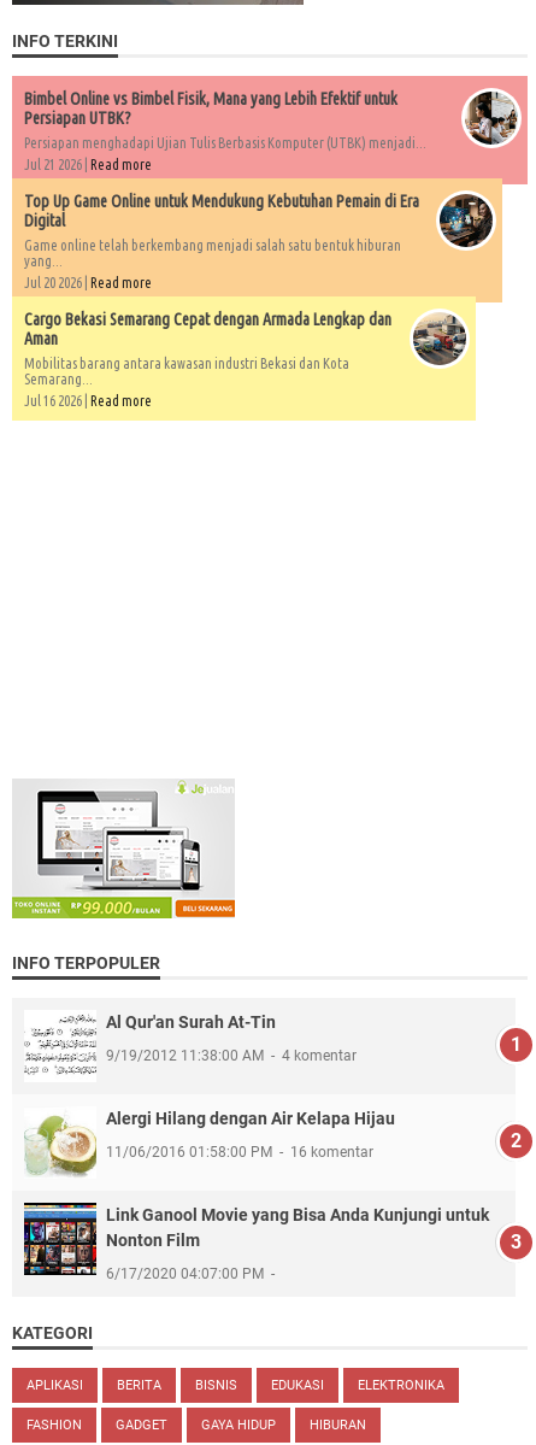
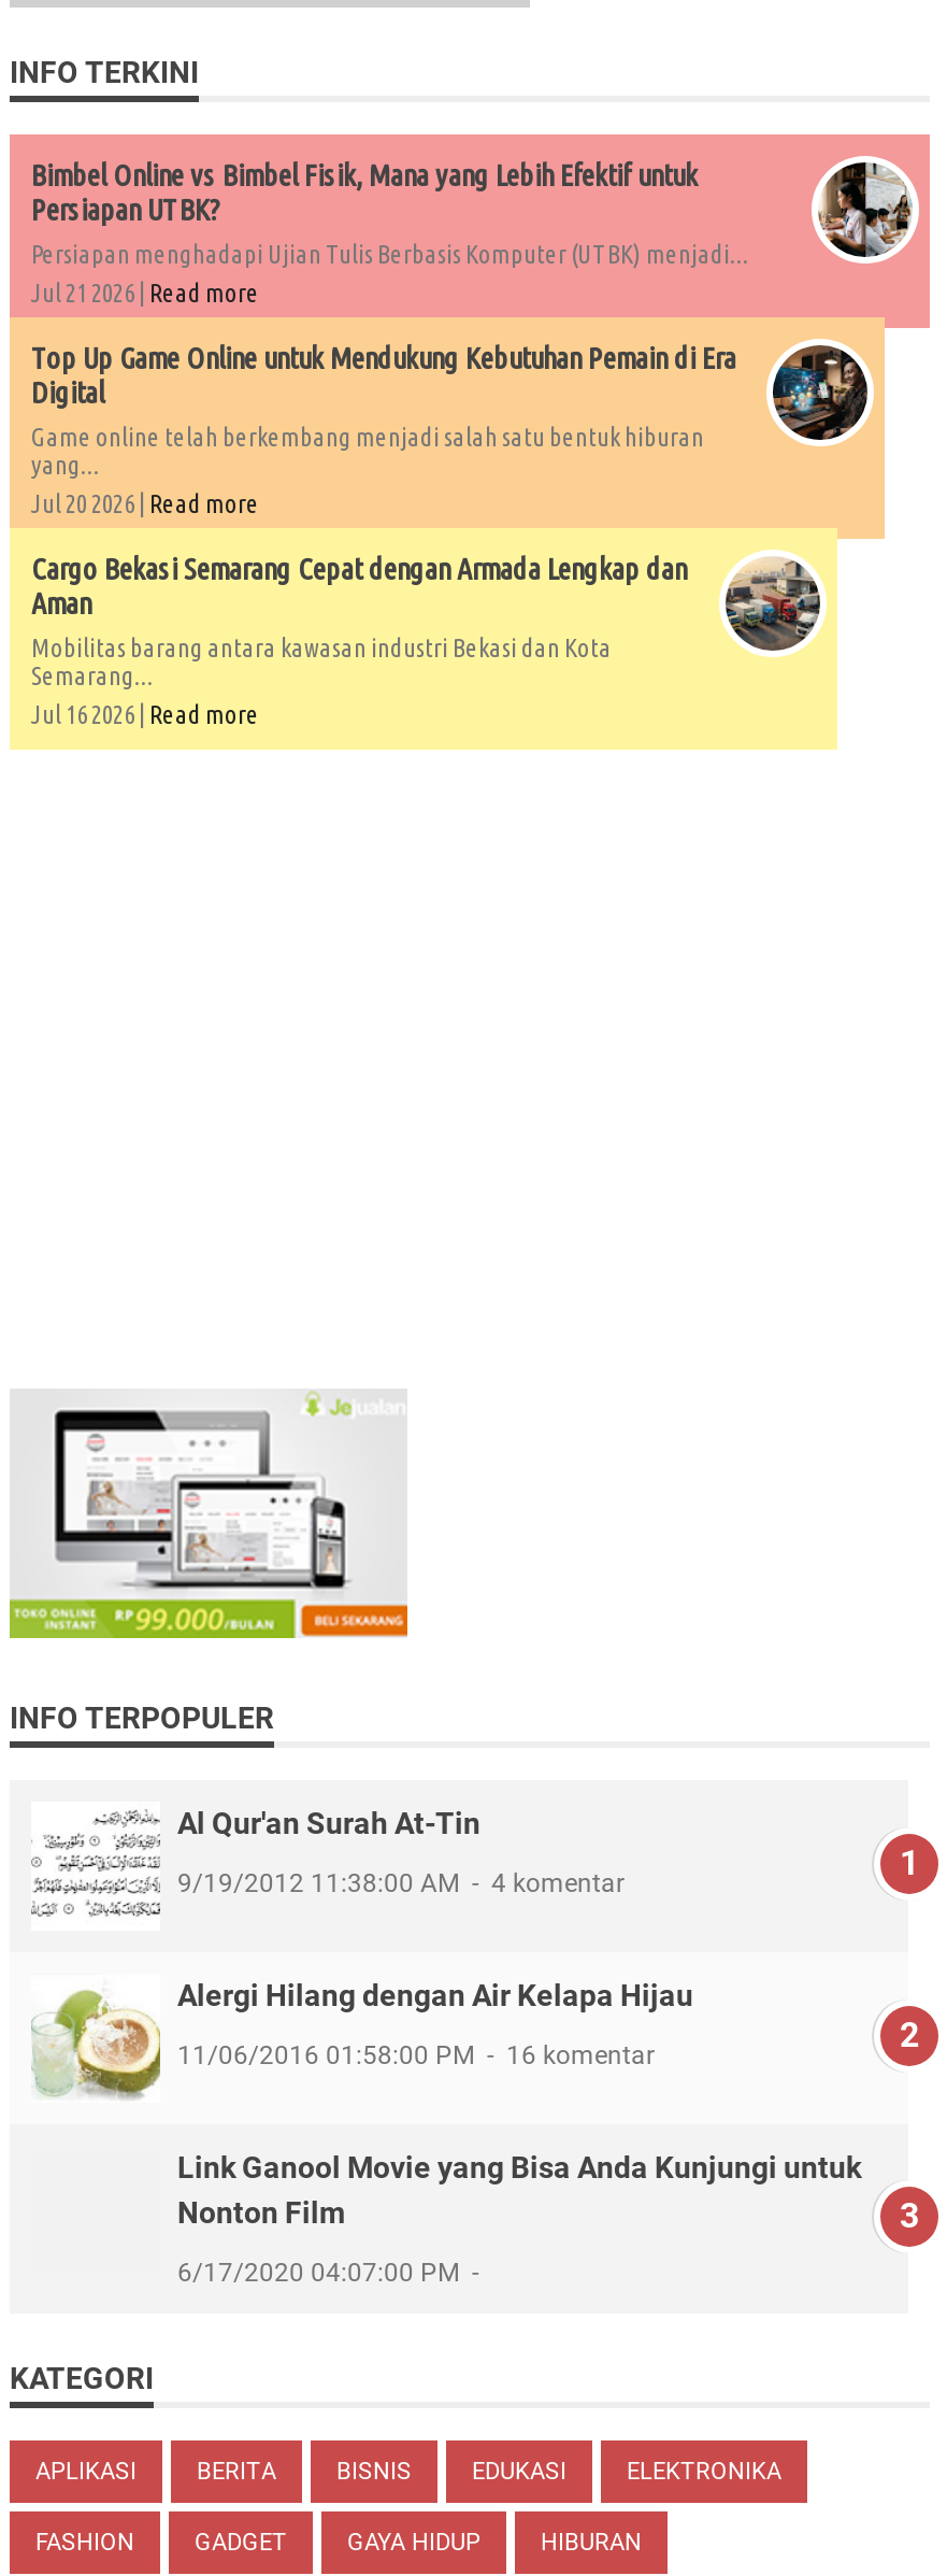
[23,1202,98,1276] [image] -> none

